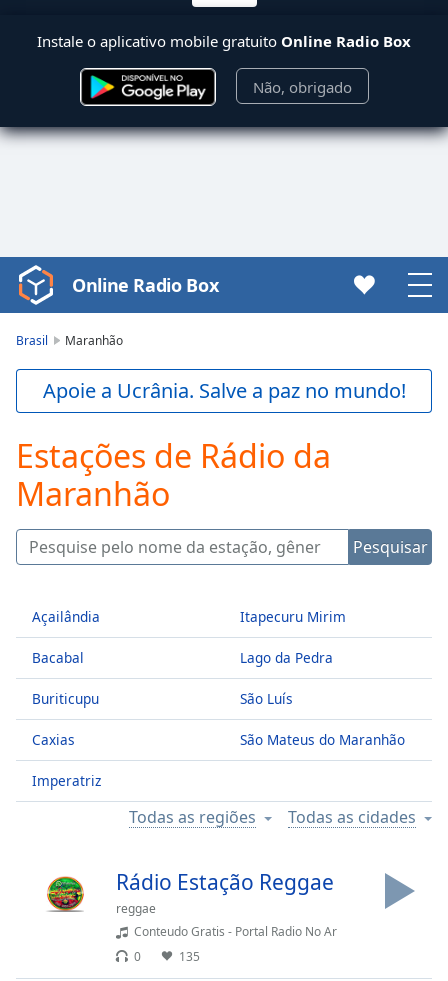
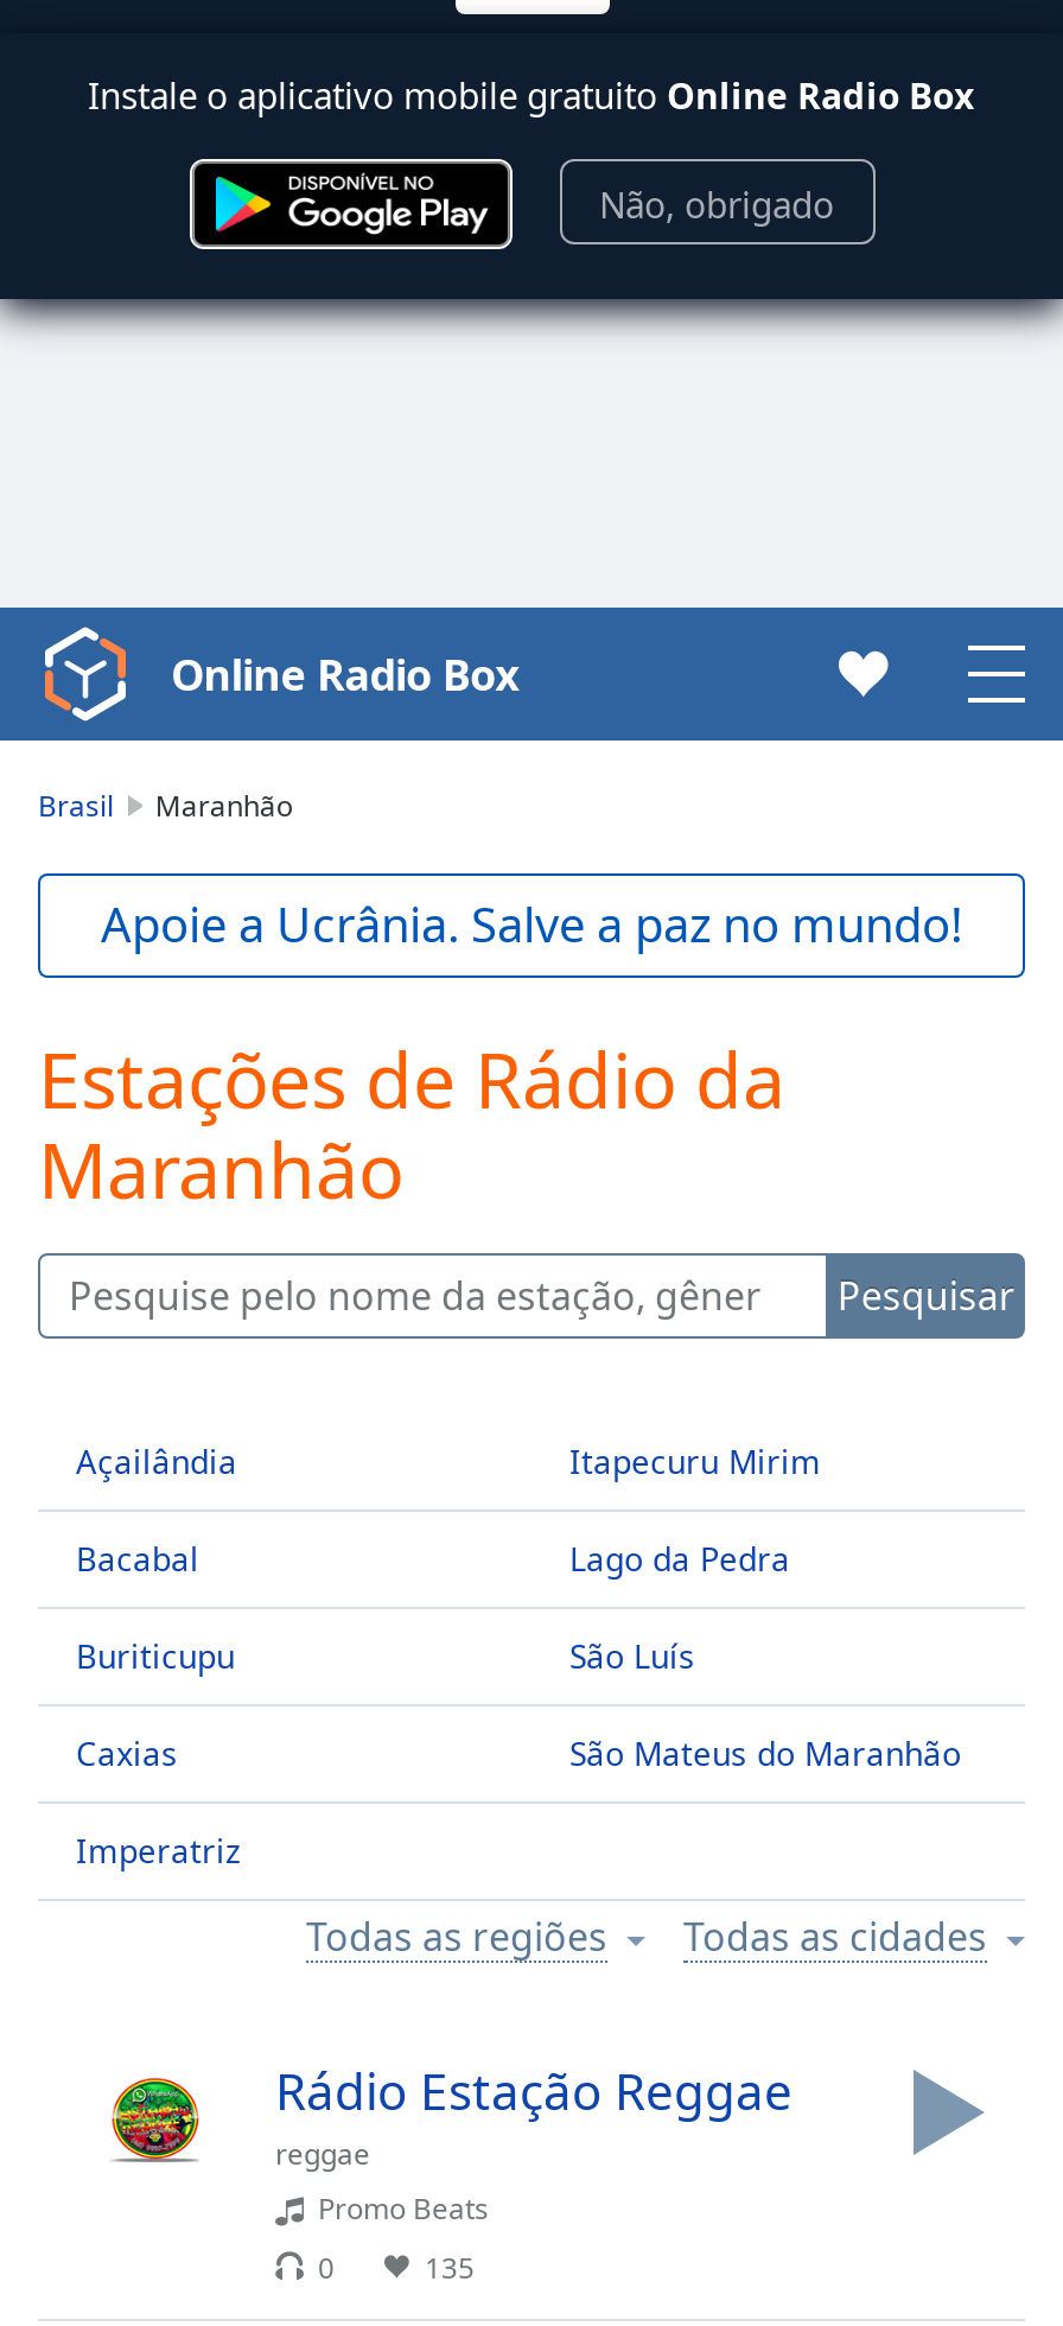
[134,923,337,940] Conteudo Gratis - Portal Radio No Ar -> [318,2188,489,2229] Promo Beats

